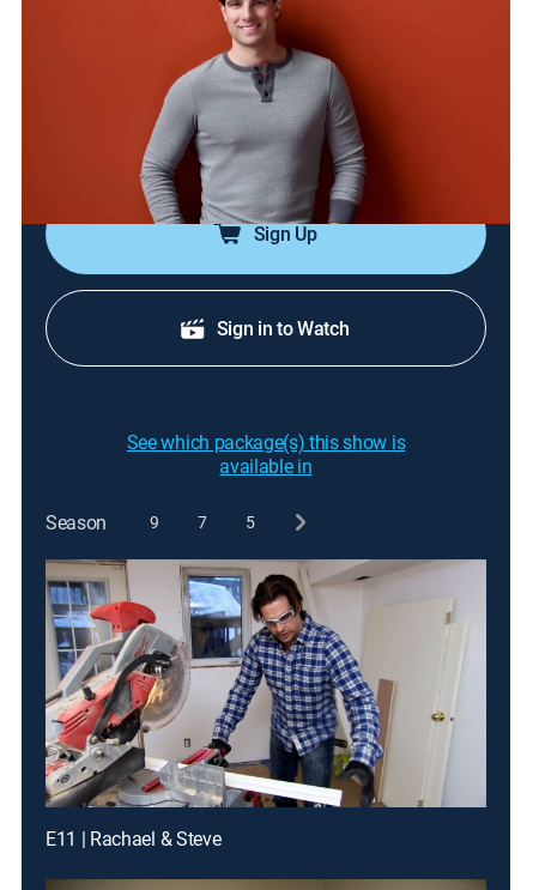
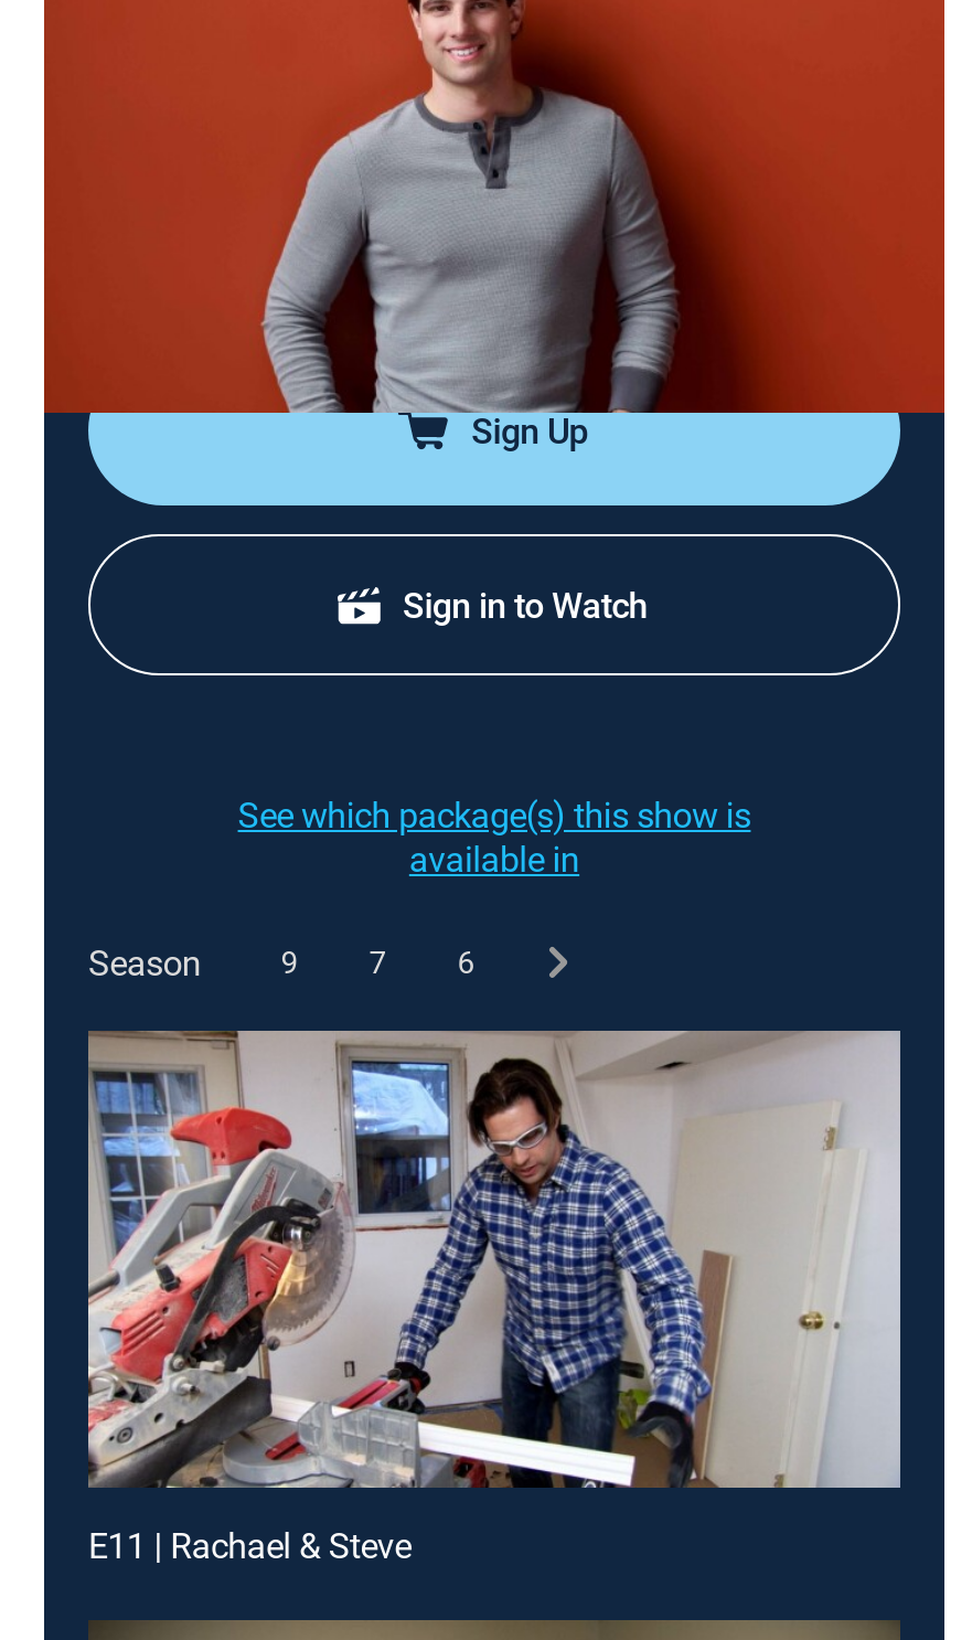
[46,508,255,535] Season 9 7 5 -> [88,937,474,986] Season 9 7 6

